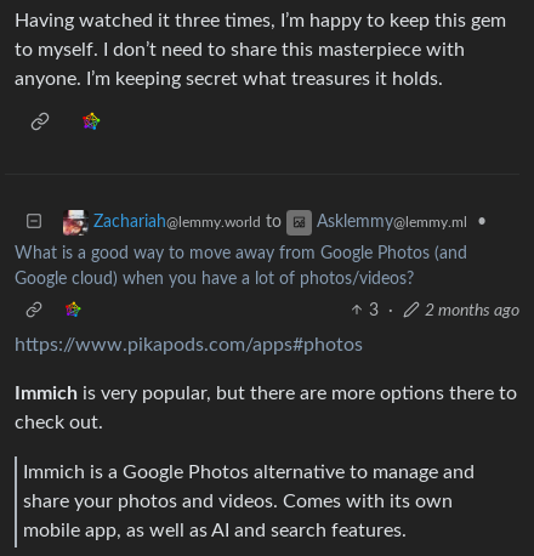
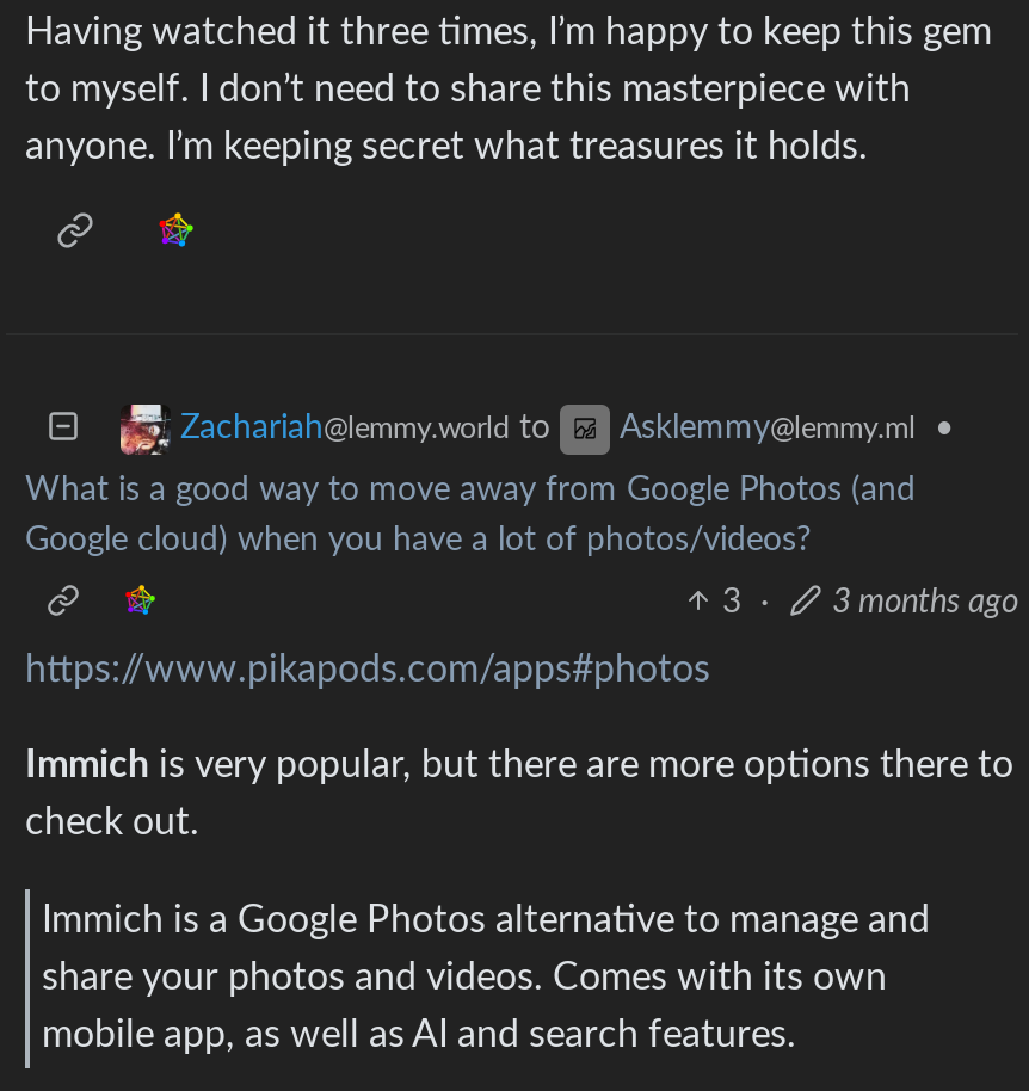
[369,302,519,319] 3 · 2 months ago -> [722,585,1018,619] 3 · 3 months ago

